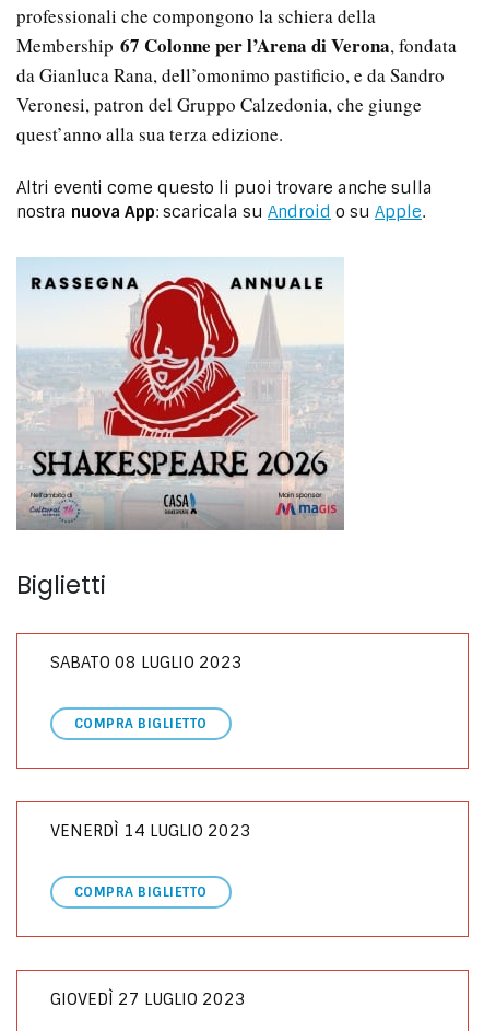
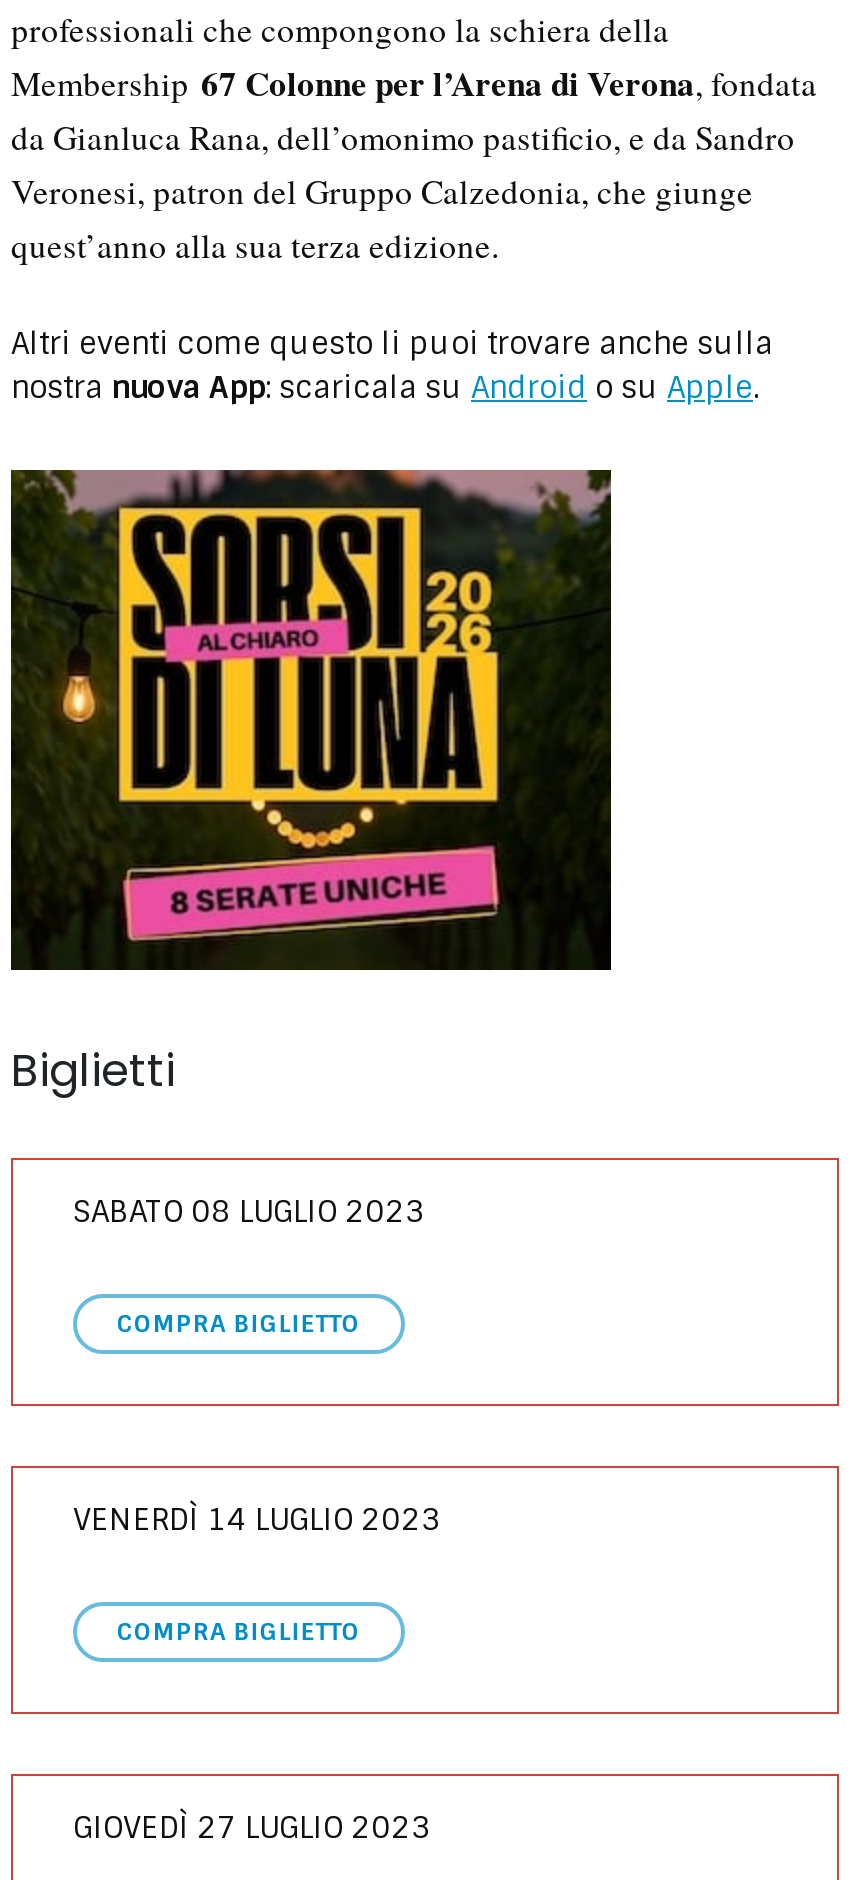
[16,257,344,529] [image] -> [9,468,613,970] [image]

